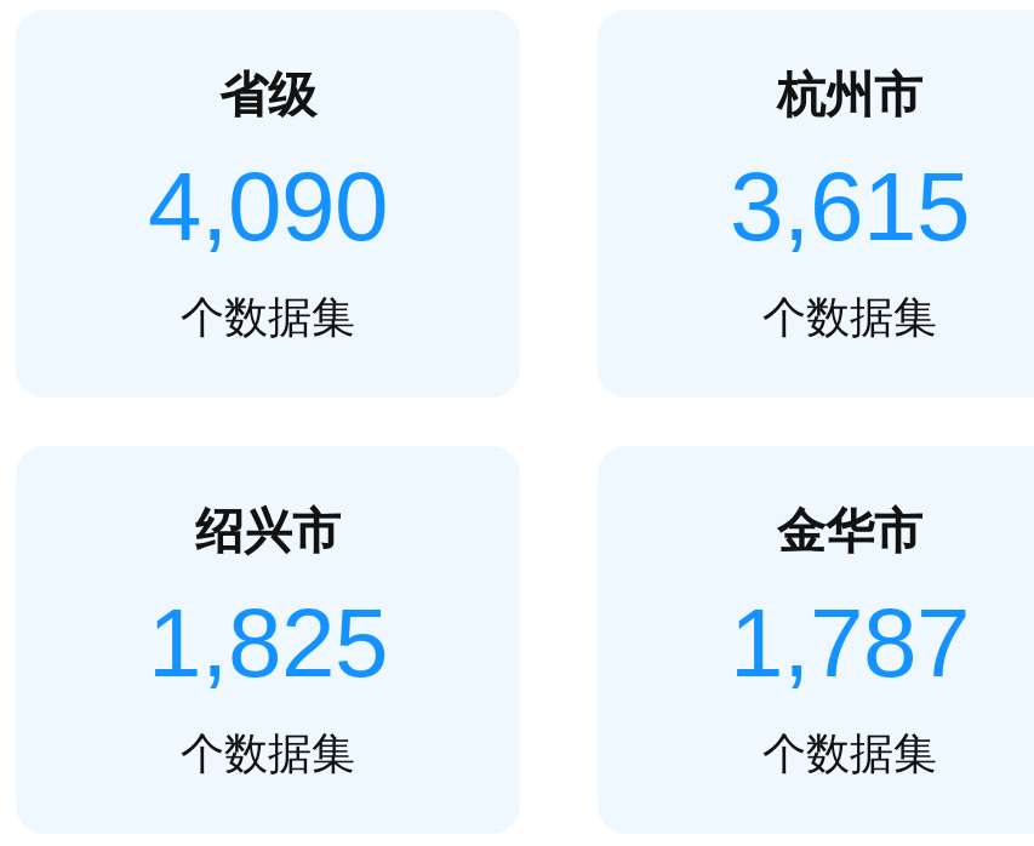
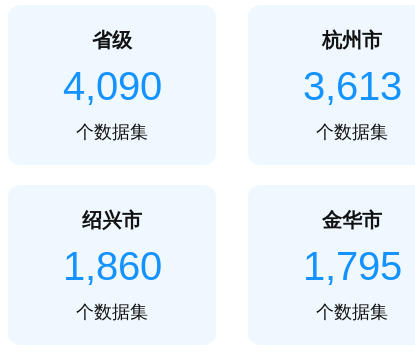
[730,153,970,259] 3,615 -> [302,64,401,108] 3,613
[148,589,388,696] 1,825 -> [62,244,161,288] 1,860
[730,589,970,696] 1,787 -> [302,244,401,288] 1,795

